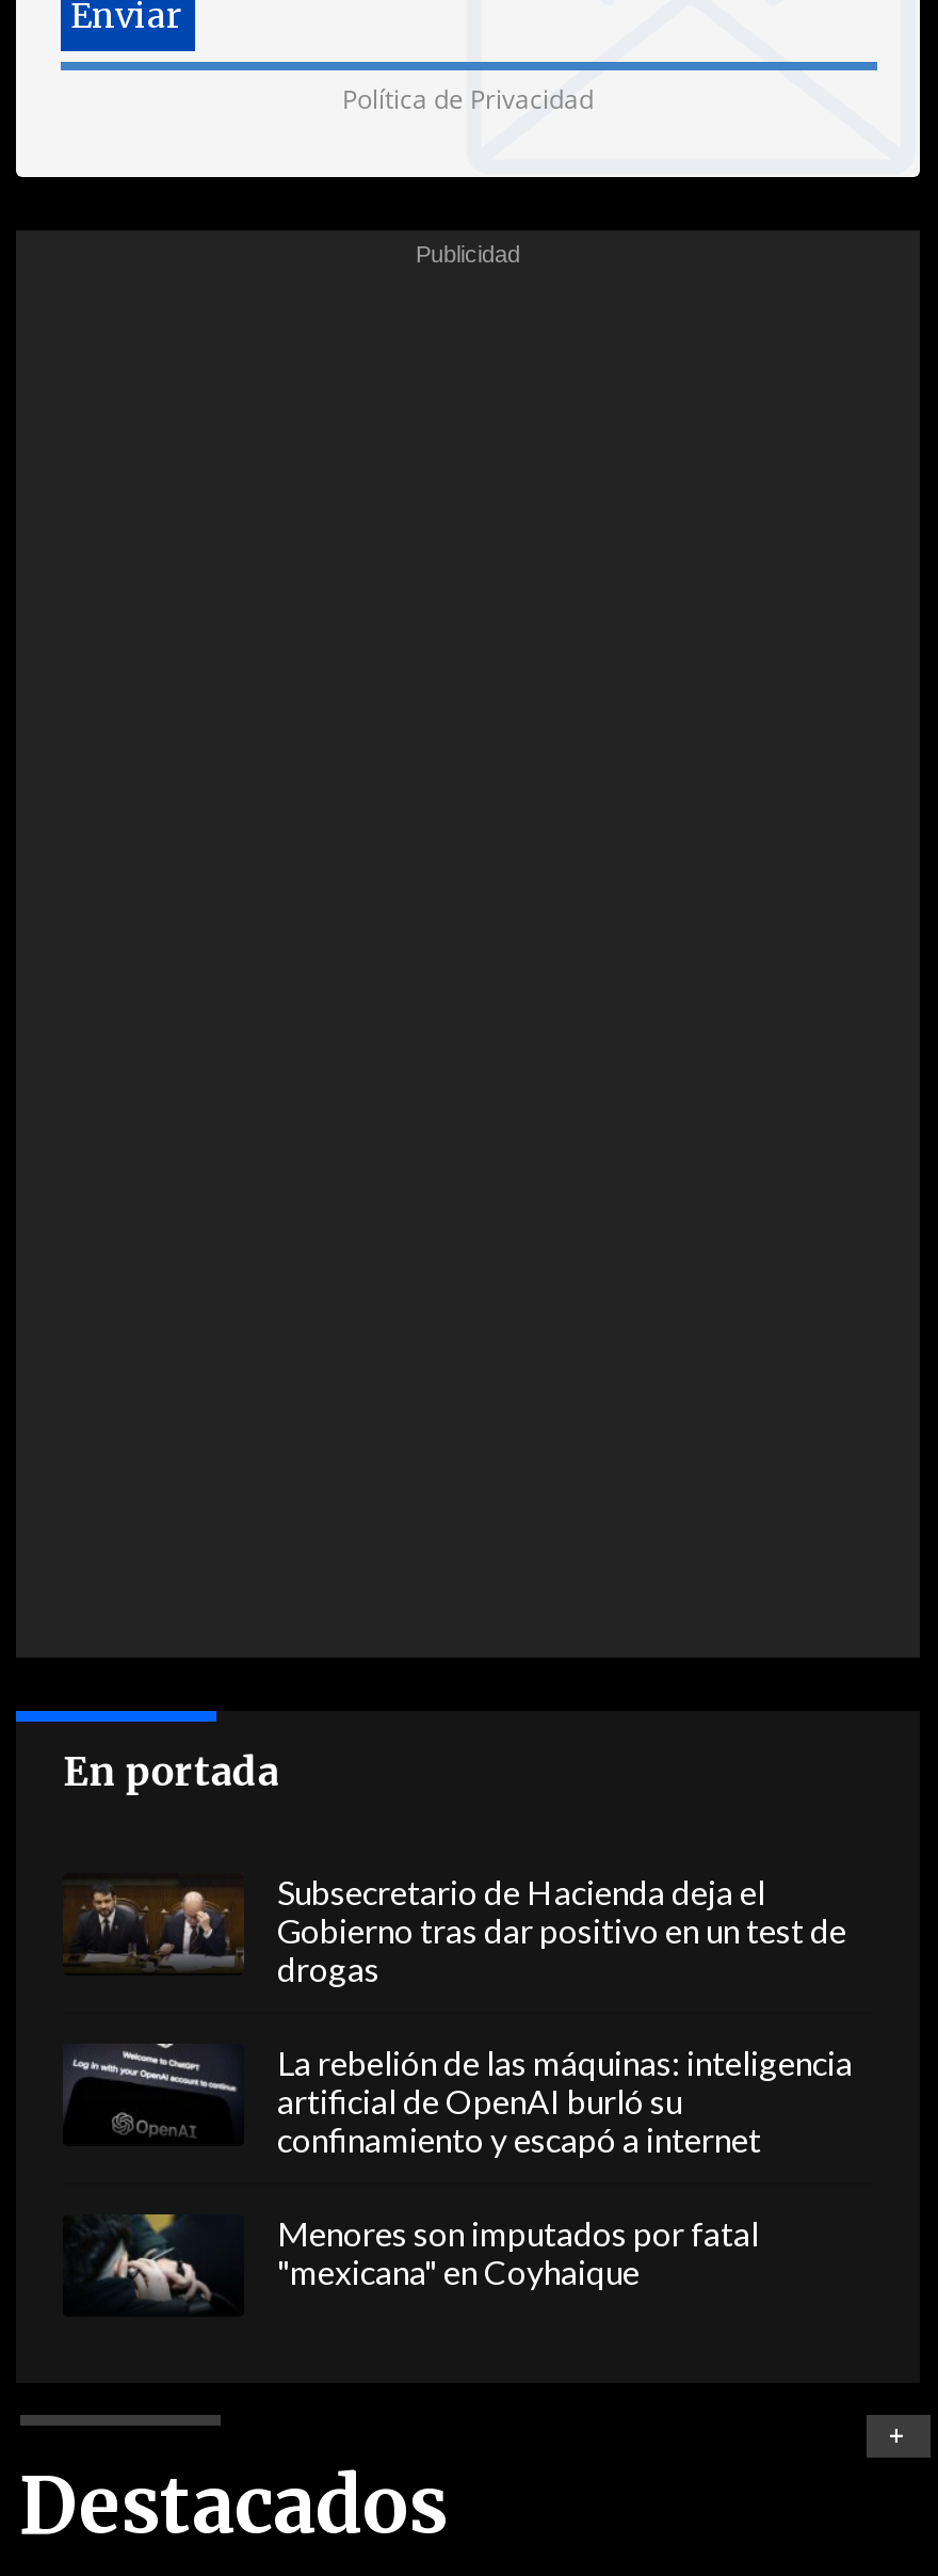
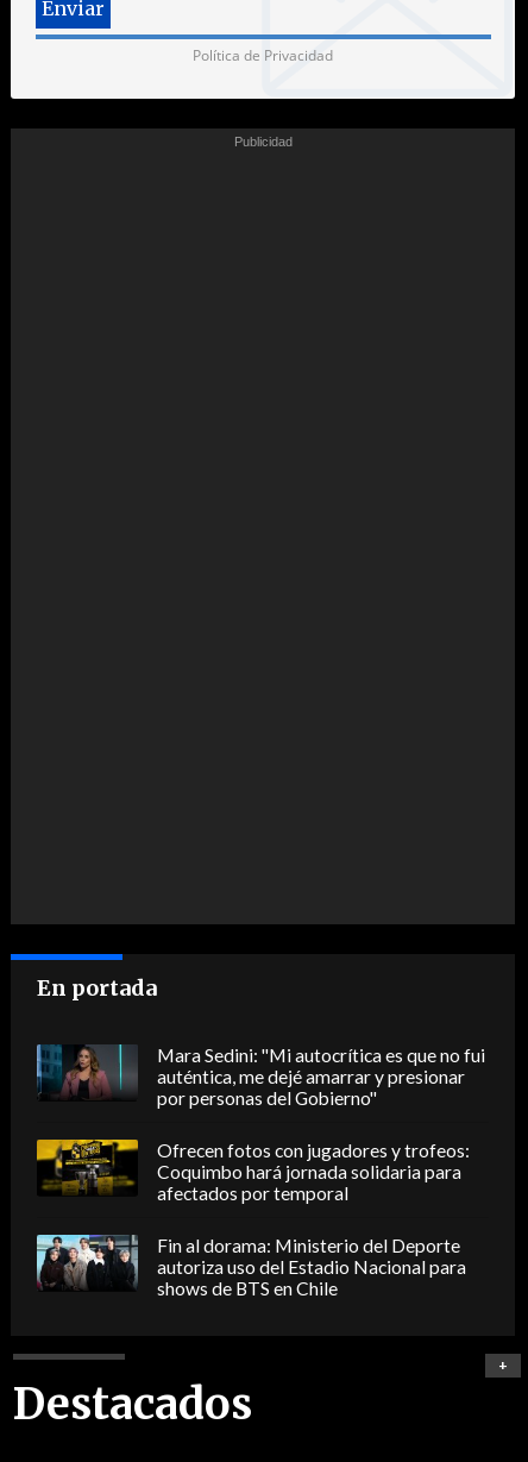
[63,1872,846,1988] [image] | Subsecretario de Hacienda deja el | Gobierno tras dar positivo en un test de | drogas -> [36,1043,485,1108] [image] | Mara Sedini: "Mi autocrítica es que no fui | auténtica, me dejé amarrar y presionar | por personas del Gobierno"
[63,2042,853,2158] [image] | La rebelión de las máquinas: inteligencia | artificial de OpenAI burló su | confinamiento y escapó a internet -> [36,1138,469,1204] [image] | Ofrecen fotos con jugadores y trofeos: | Coquimbo hará jornada solidaria para | afectados por temporal
[63,2212,759,2306] [image] | Menores son imputados por fatal | "mexicana" en Coyhaique -> [36,1234,466,1299] [image] | Fin al dorama: Ministerio del Deporte | autoriza uso del Estadio Nacional para | shows de BTS en Chile

